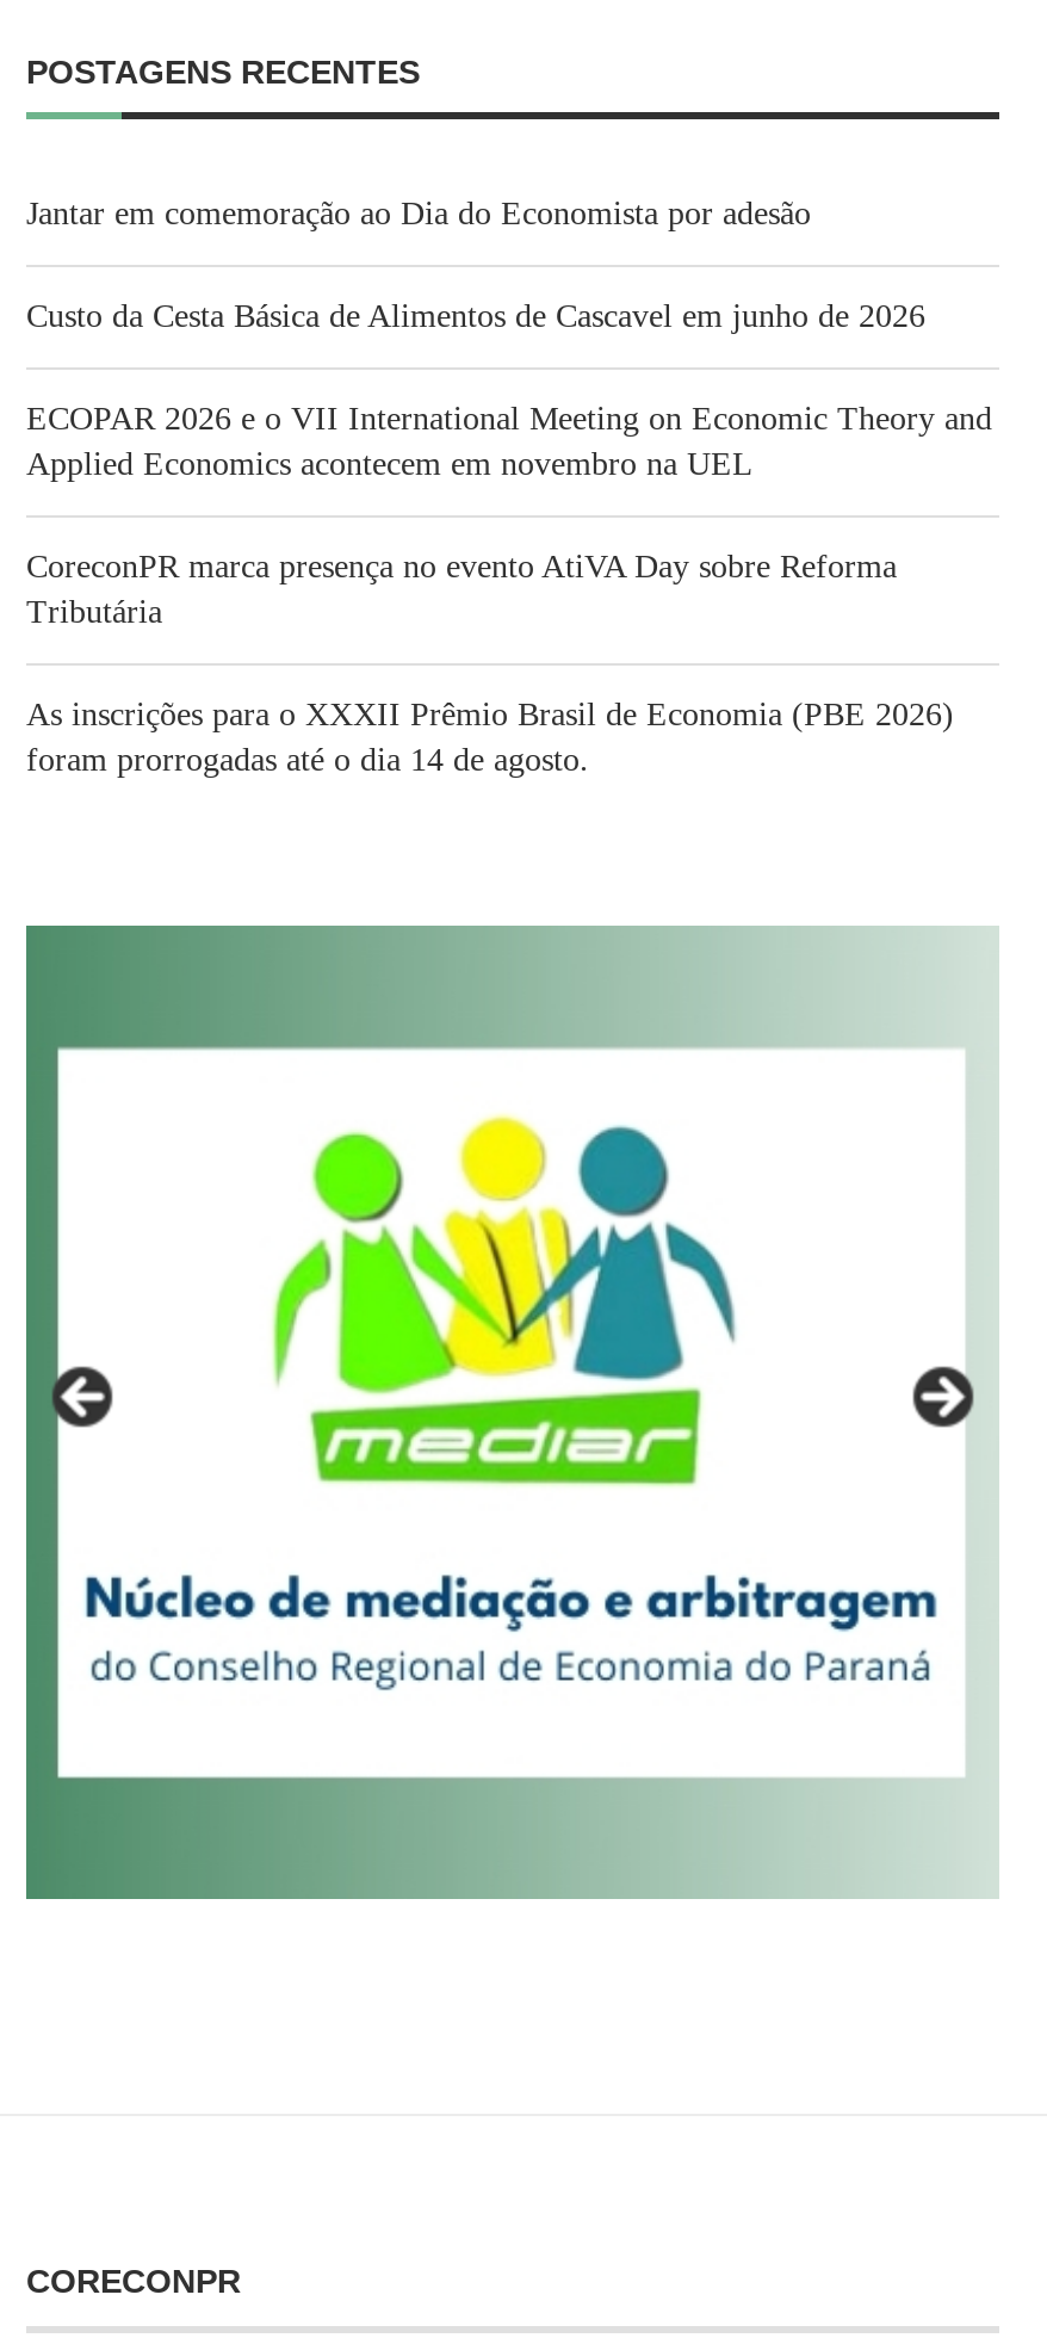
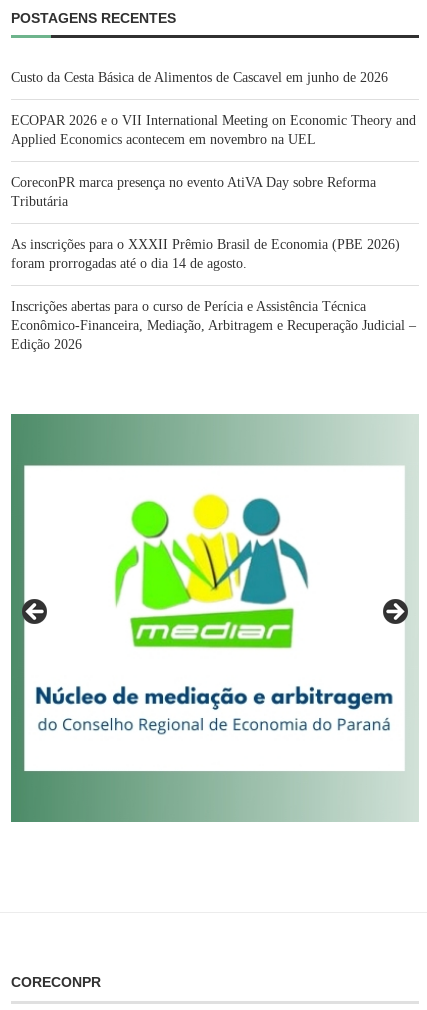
[26,195,811,231] Jantar em comemoração ao Dia do Economista por adesão -> none
moved [26,298,992,777] -> [11,70,416,271]: Custo da Cesta Básica de Alimentos de Cascavel em junho de 2026 | ECOPAR 2026 e o VII International Meeting on Economic Theory and | Applied Economics acontecem em novembro na UEL | CoreconPR marca presença no evento AtiVA Day sobre Reforma | Tributária | As inscrições para o XXXII Prêmio Brasil de Economia (PBE 2026) | foram prorrogadas até o dia 14 de agosto.
none -> [11,299,416,352] Inscrições abertas para o curso de Perícia e Assistência Técnica | Econômico-Financeira, Mediação, Arbitragem e Recuperação Judicial – | Edição 2026

